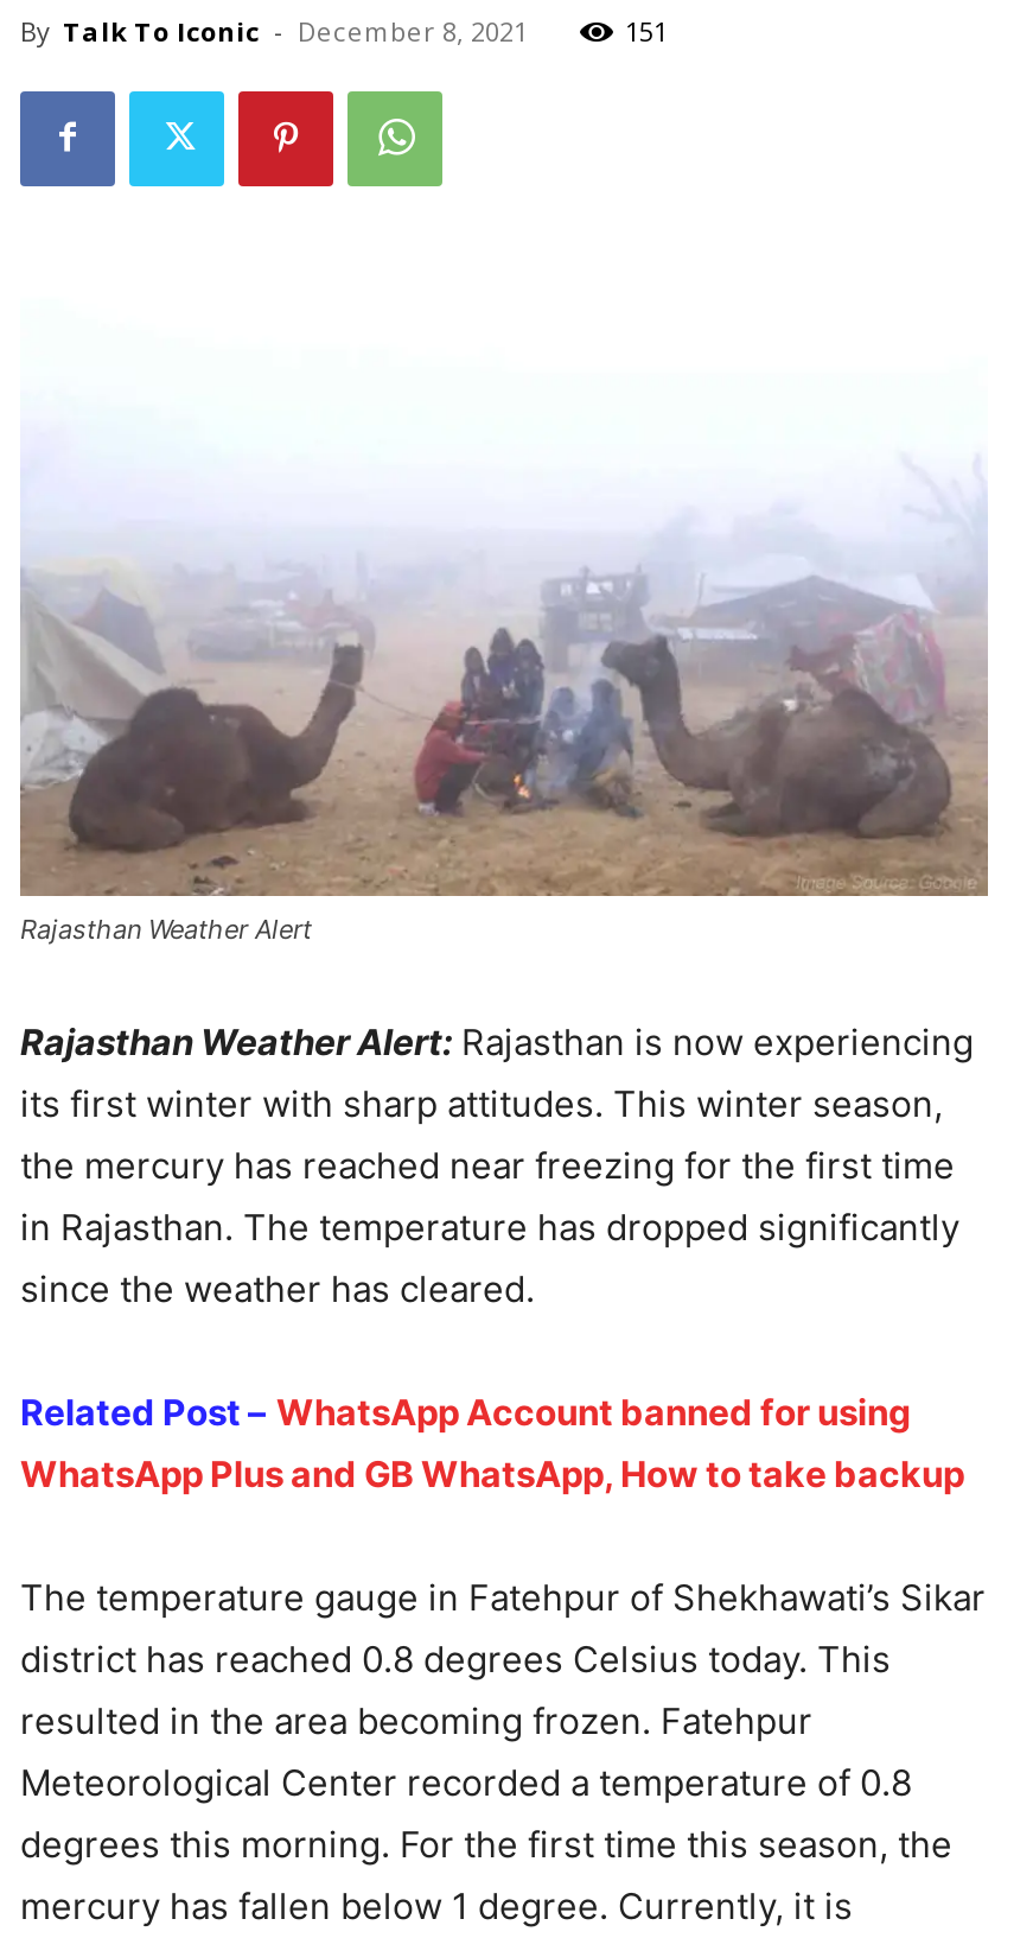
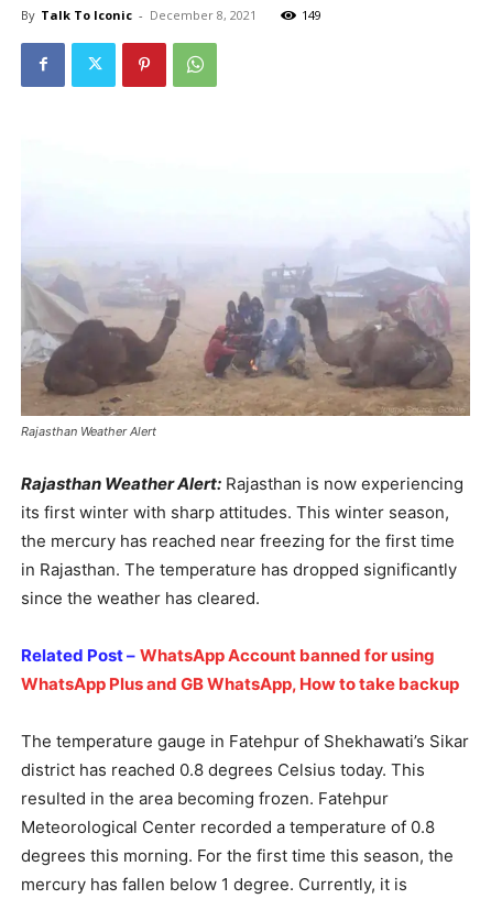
[625,13,668,48] 151 -> [302,6,321,23] 149

